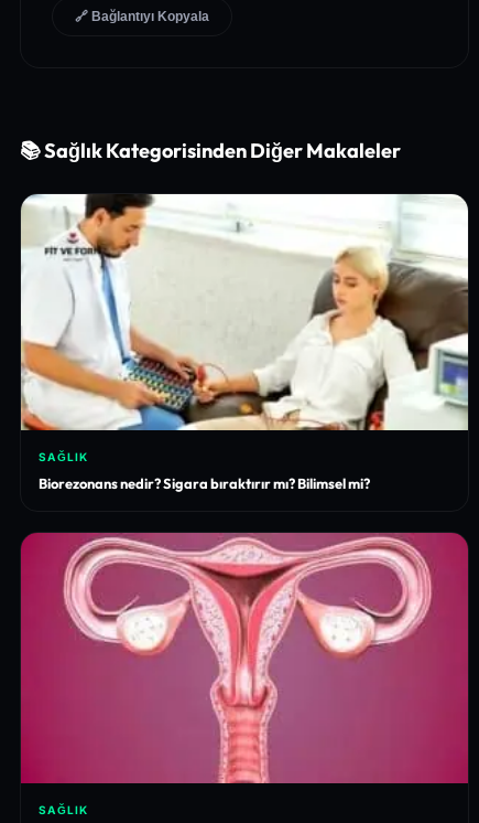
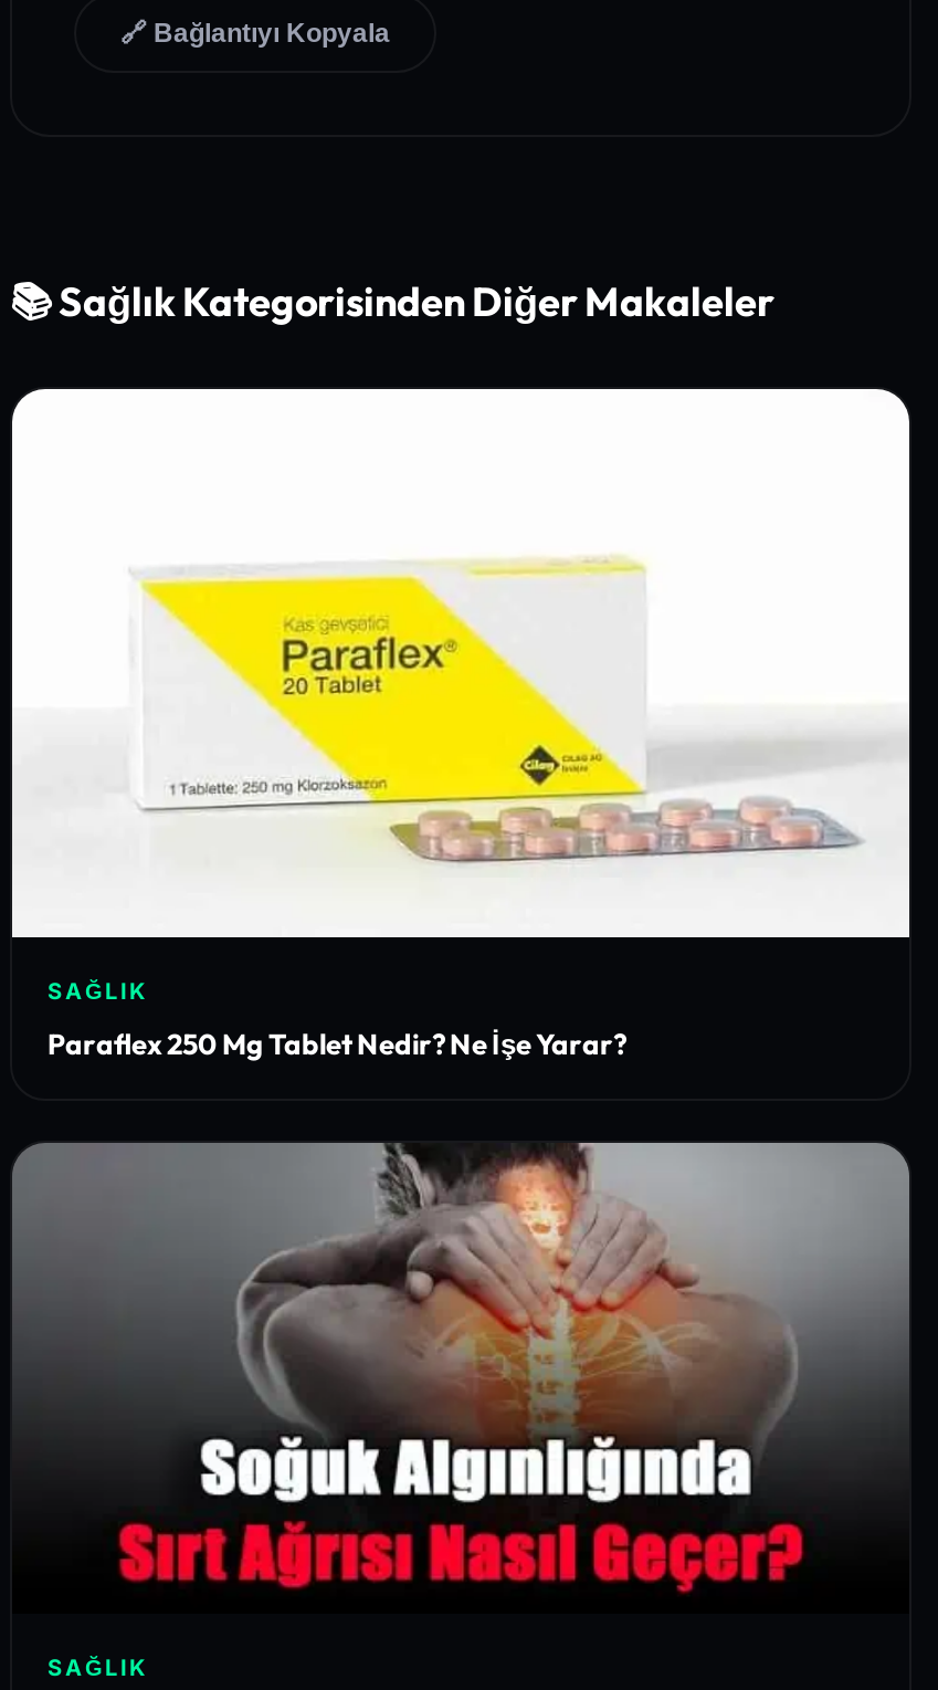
[20,193,469,492] [image] | Biorezonans nedir? Sigara bıraktırır mı? Bilimsel mi? -> [10,387,911,1061] [image] | Paraflex 250 Mg Tablet Nedir? Ne İşe Yarar?
[20,532,469,784] [image] -> [12,1143,911,1614] [image]

